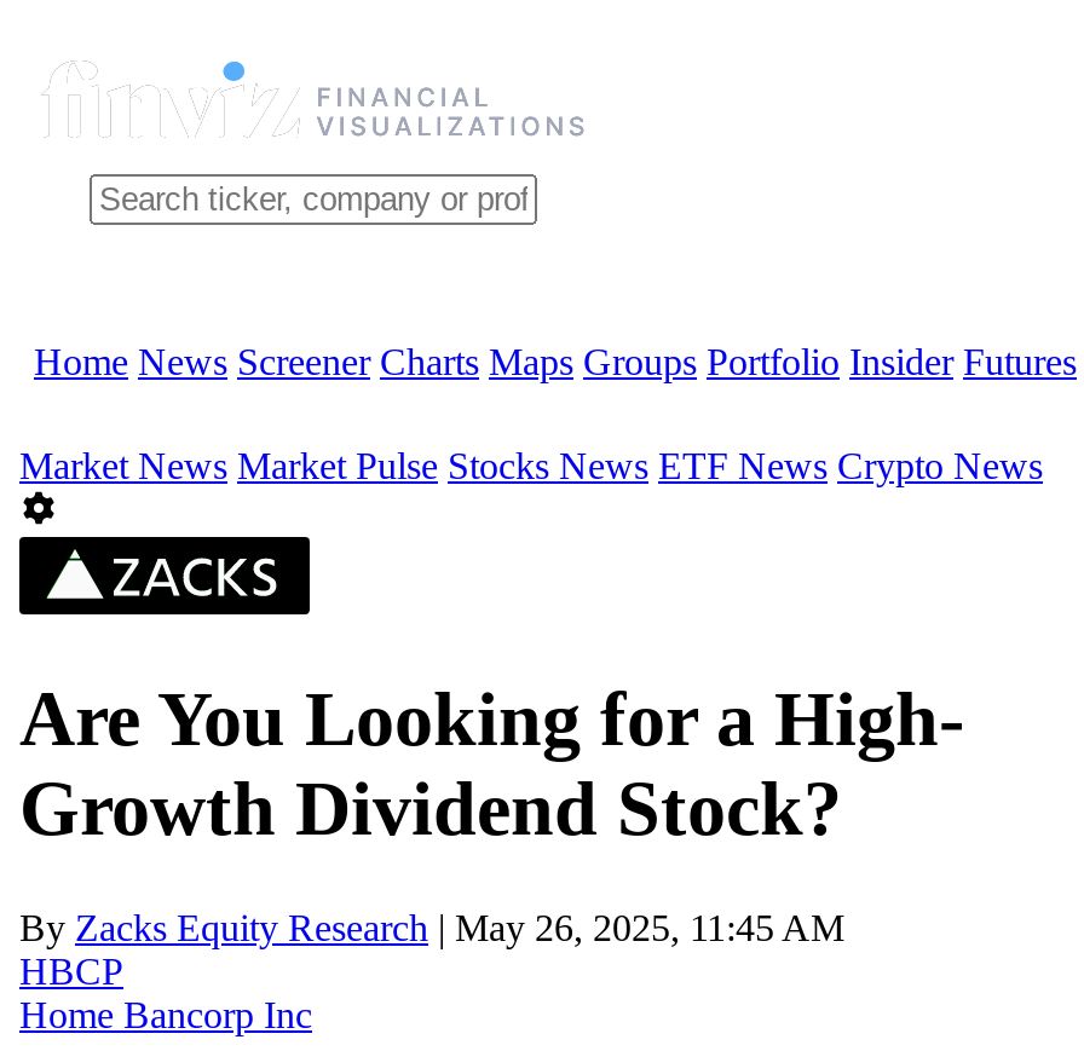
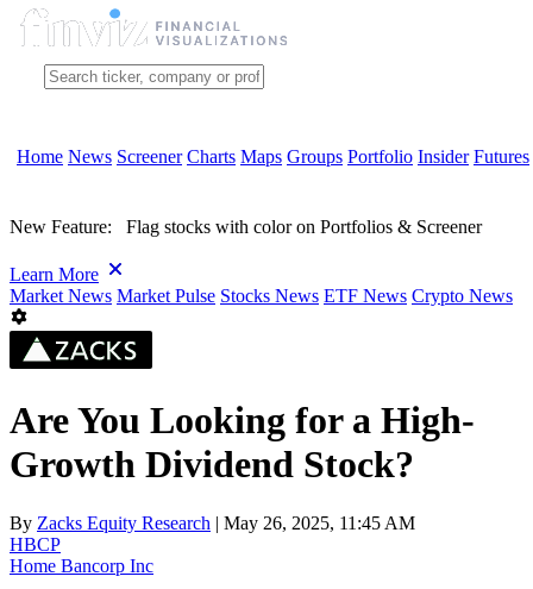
none -> [10,217,482,284] New Feature: Flag stocks with color on Portfolios & Screener | Learn More

